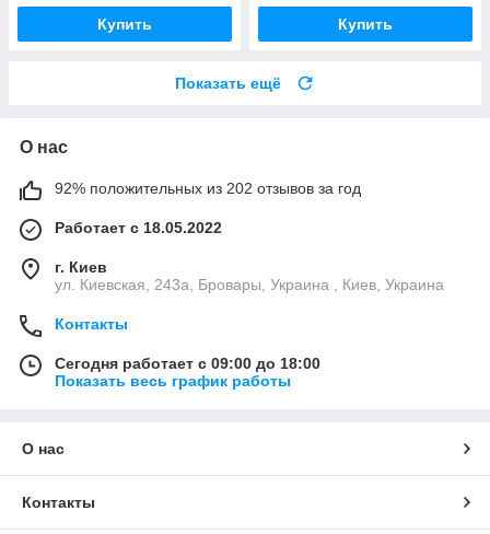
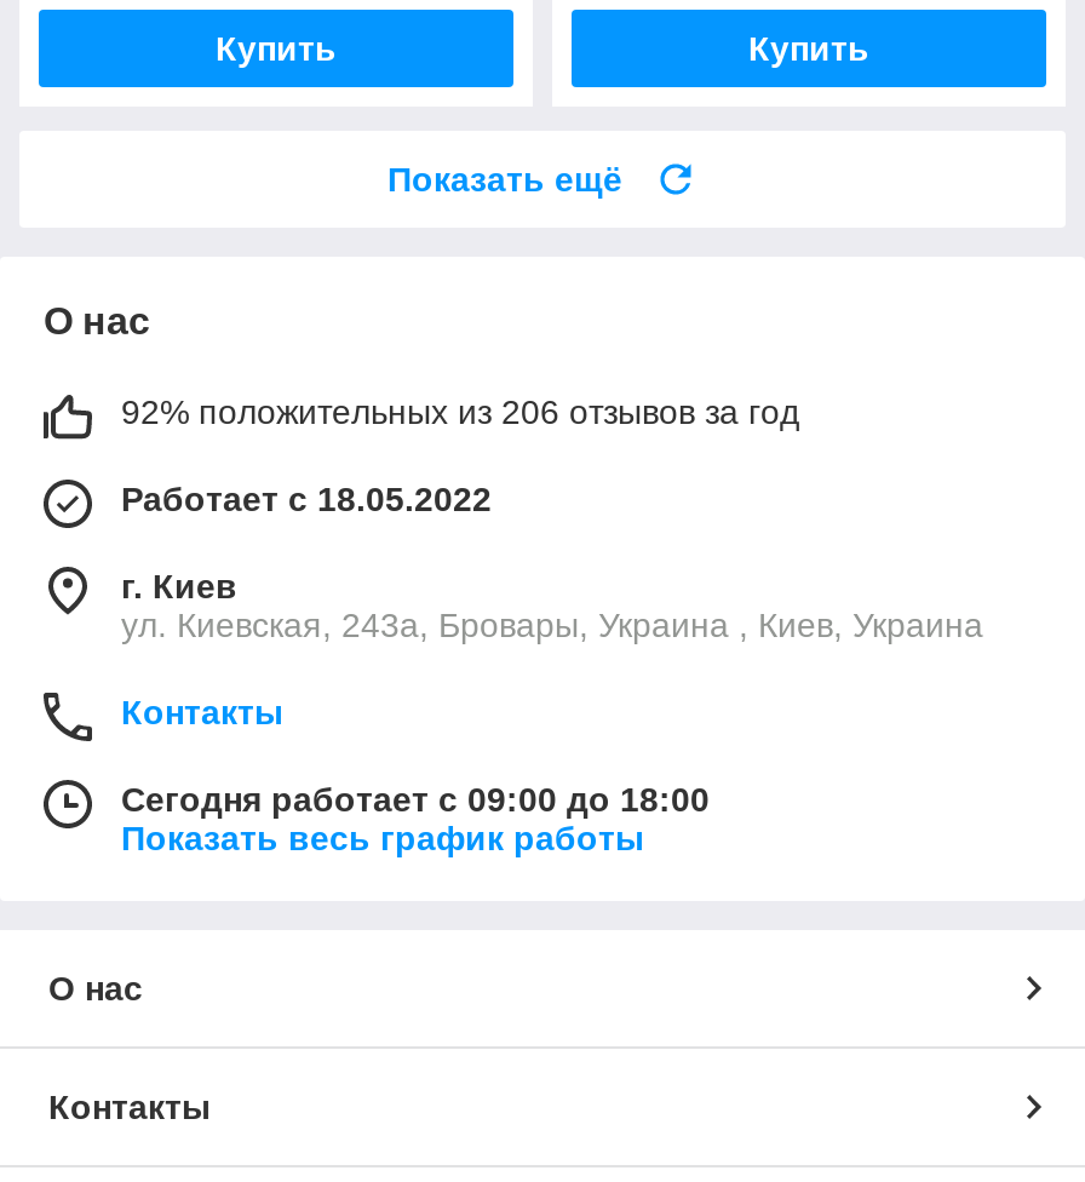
[55,179,361,197] 92% положительных из 202 отзывов за год -> [121,392,799,431] 92% положительных из 206 отзывов за год

